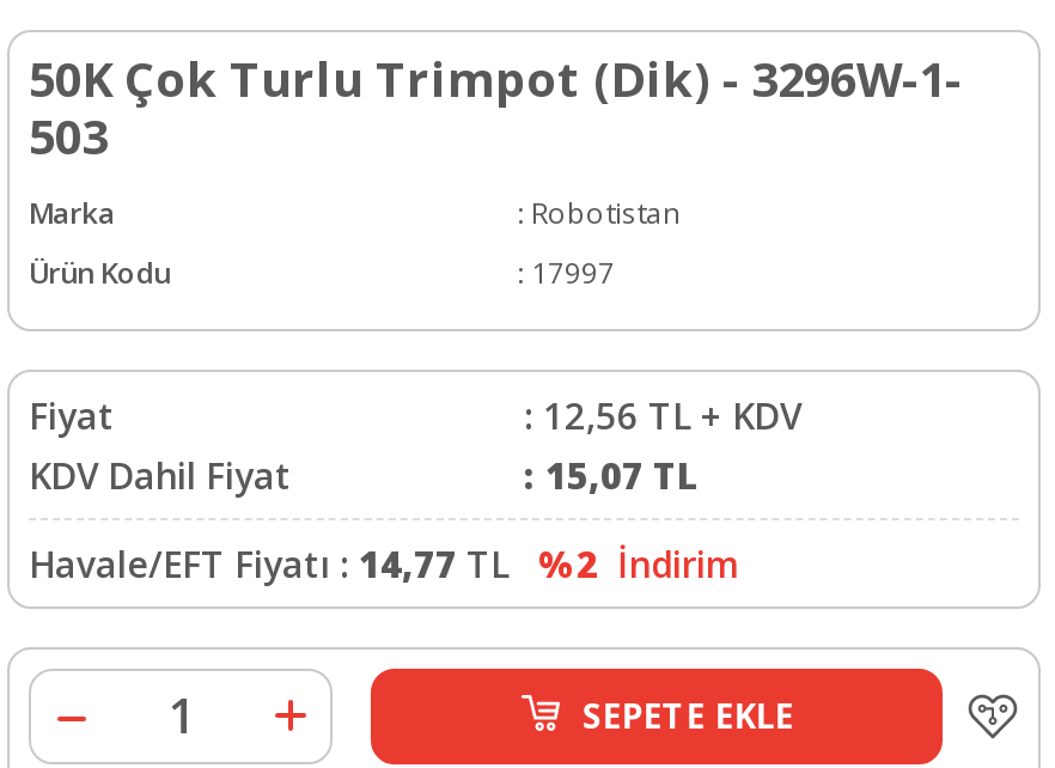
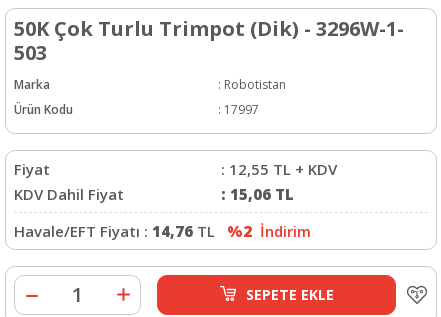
[524,390,801,438] : 12,56 TL + KDV -> [221,159,337,179] : 12,55 TL + KDV
[524,450,699,498] : 15,07 TL -> [221,184,294,204] : 15,06 TL
[29,539,739,587] Havale/EFT Fiyatı : 14,77 TL %2 İndirim -> [14,221,311,241] Havale/EFT Fiyatı : 14,76 TL %2 İndirim

